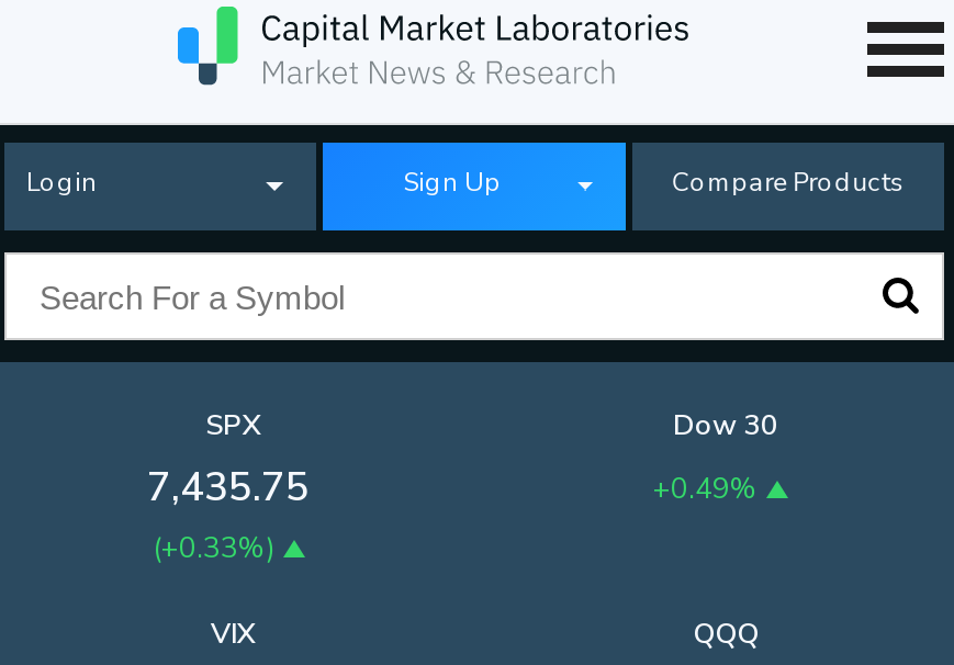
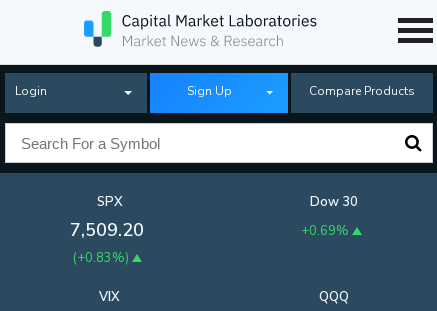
[136,461,321,514] 7,435.75 -> [65,218,149,242] 7,509.20
[653,470,759,509] +0.49% -> [300,222,348,240] +0.69%
[153,529,282,568] (+0.33%) -> [72,249,131,267] (+0.83%)

